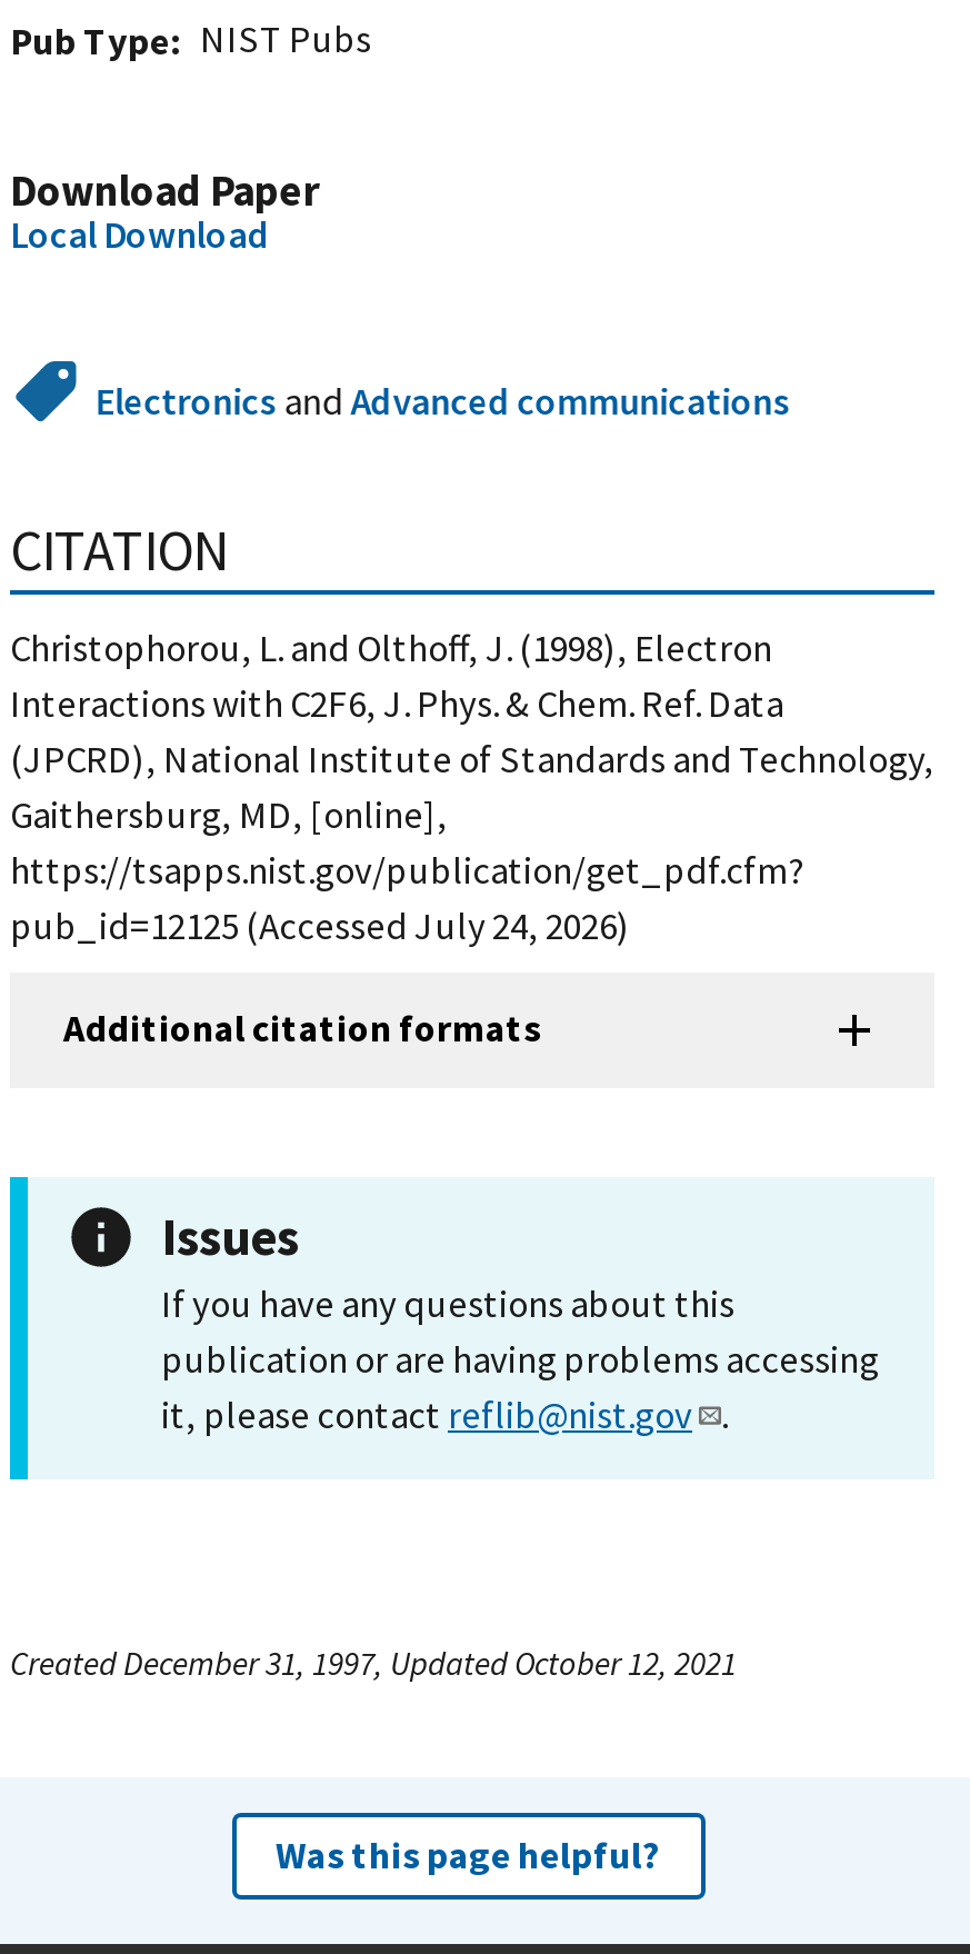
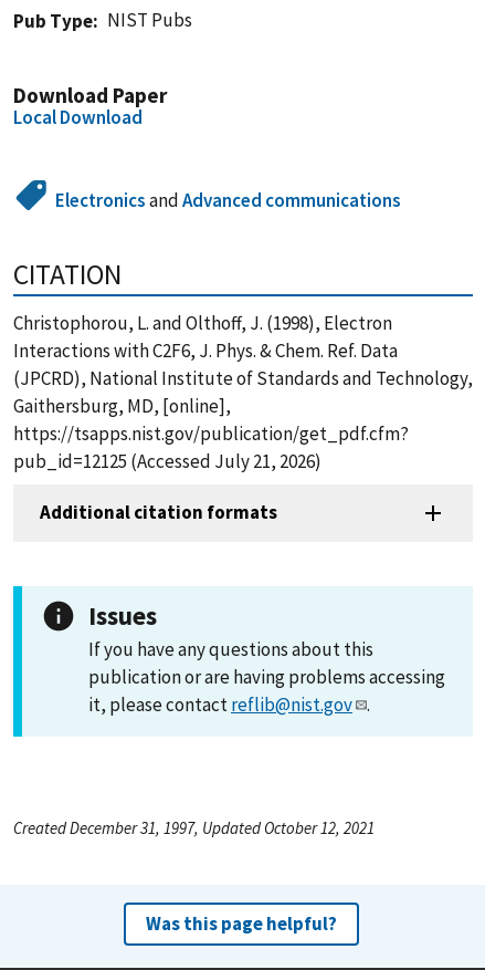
[10,901,630,950] pub_id=12125 (Accessed July 24, 2026) -> [13,449,321,473] pub_id=12125 (Accessed July 21, 2026)

